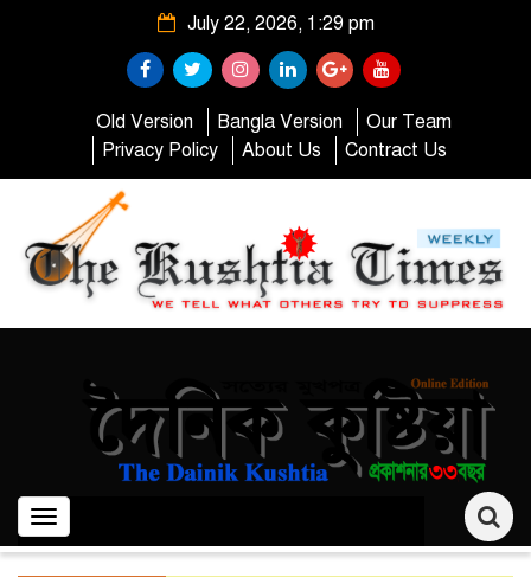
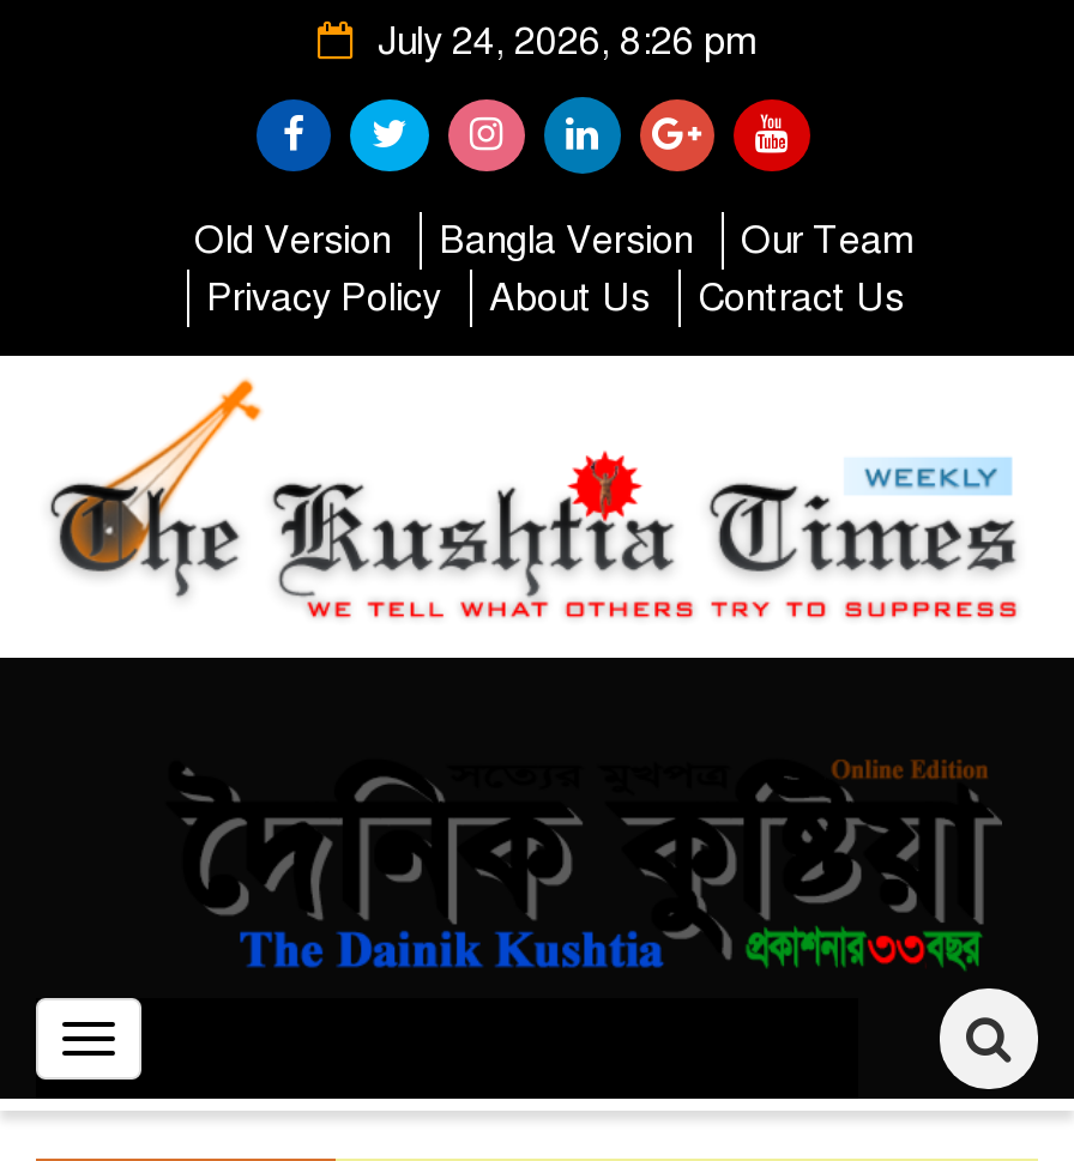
[182,12,374,36] July 22, 2026, 1:29 pm -> [368,18,756,66] July 24, 2026, 8:26 pm

